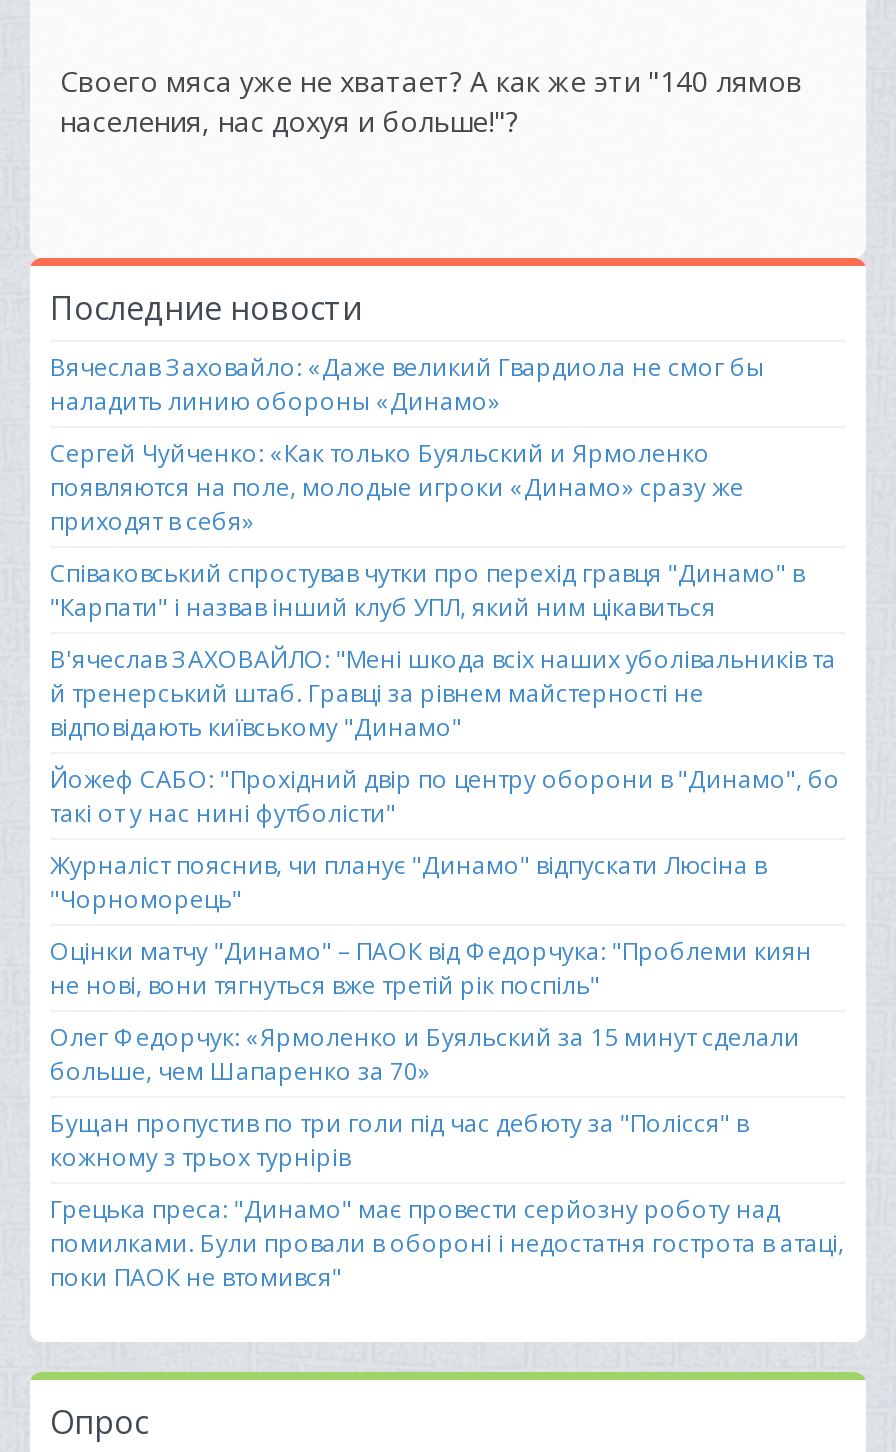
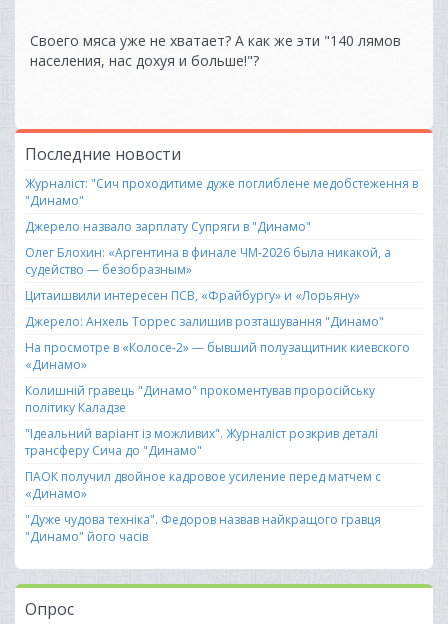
[50,350,764,418] Вячеслав Заховайло: «Даже великий Гвардиола не смог бы | наладить линию обороны «Динамо» -> [25,175,418,209] Журналіст: "Сич проходитиме дуже поглиблене медобстеження в | "Динамо"
[50,436,744,538] Сергей Чуйченко: «Как только Буяльский и Ярмоленко | появляются на поле, молодые игроки «Динамо» сразу же | приходят в себя» -> [25,218,311,235] Джерело назвало зарплату Супряги в "Динамо"
[50,556,804,624] Співаковський спростував чутки про перехід гравця "Динамо" в | "Карпати" і назвав інший клуб УПЛ, який ним цікавиться -> [25,244,391,278] Олег Блохин: «Аргентина в финале ЧМ-2026 была никакой, а | судейство — безобразным»
[50,642,836,744] В'ячеслав ЗАХОВАЙЛО: "Мені шкода всіх наших уболівальників та | й тренерський штаб. Гравці за рівнем майстерності не | відповідають київському "Динамо" -> [25,287,360,304] Цитаишвили интересен ПСВ, «Фрайбургу» и «Лорьяну»
[50,762,840,830] Йожеф САБО: "Прохідний двір по центру оборони в "Динамо", бо | такі от у нас нині футболісти" -> [25,313,384,330] Джерело: Анхель Торрес залишив розташування "Динамо"
[50,848,766,916] Журналіст пояснив, чи планує "Динамо" відпускати Люсіна в | "Чорноморець" -> [25,339,410,373] На просмотре в «Колосе-2» — бывший полузащитник киевского | «Динамо»
[50,934,812,1002] Оцінки матчу "Динамо" – ПАОК від Федорчука: "Проблеми киян | не нові, вони тягнуться вже третій рік поспіль" -> [25,382,375,416] Колишній гравець "Динамо" прокоментував проросійську | політику Каладзе
[50,1020,800,1088] Олег Федорчук: «Ярмоленко и Буяльский за 15 минут сделали | больше, чем Шапаренко за 70» -> [25,425,378,459] "Ідеальний варіант із можливих". Журналіст розкрив деталі | трансферу Сича до "Динамо"
[50,1106,748,1174] Бущан пропустив по три голи під час дебюту за "Полісся" в | кожному з трьох турнірів -> [25,468,381,502] ПАОК получил двойное кадровое усиление перед матчем с | «Динамо»
[50,1192,844,1294] Грецька преса: "Динамо" має провести серйозну роботу над | помилками. Були провали в обороні і недостатня гострота в атаці, | поки ПАОК не втомився" -> [25,511,381,545] "Дуже чудова техніка". Федоров назвав найкращого гравця | "Динамо" його часів

